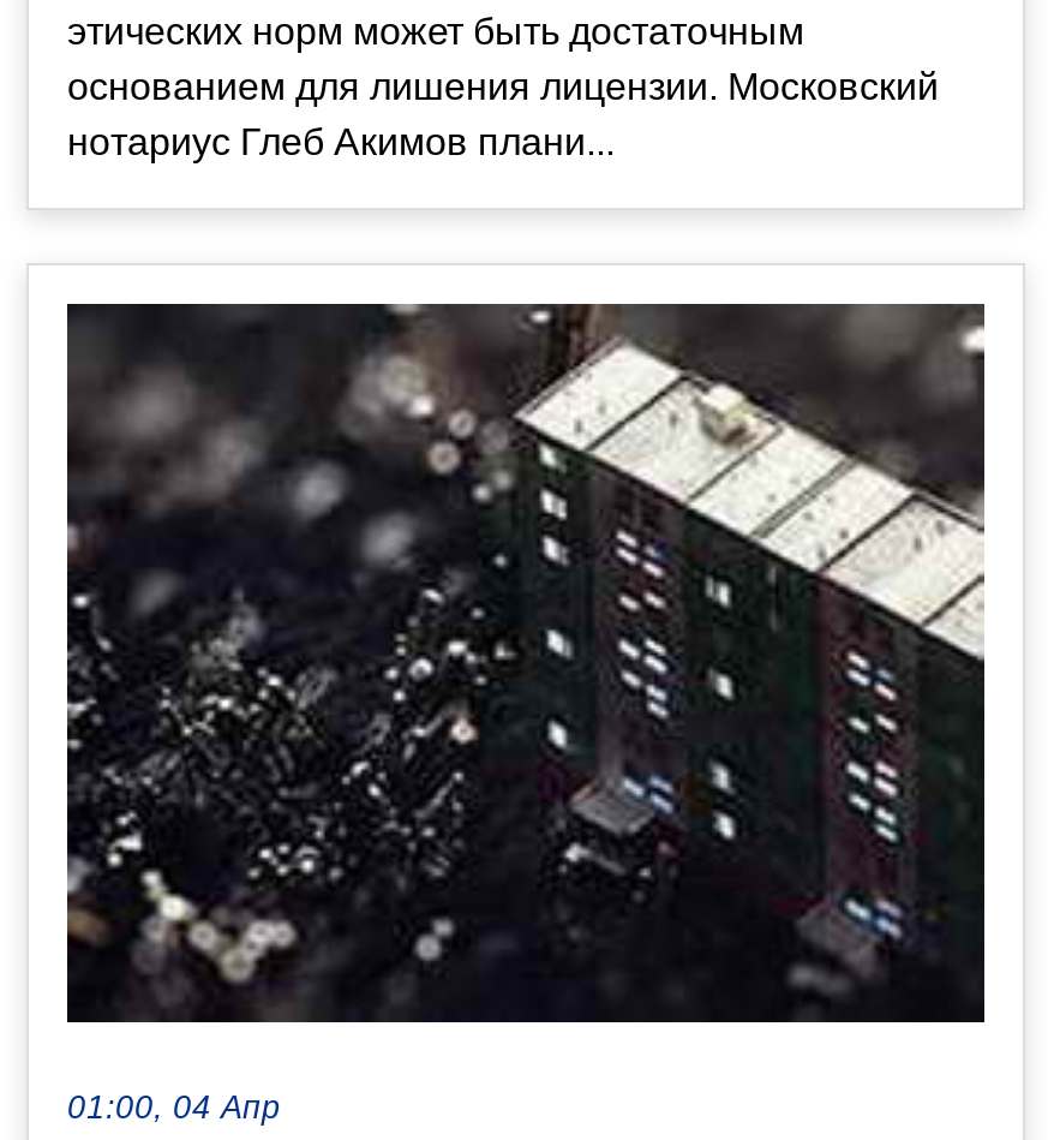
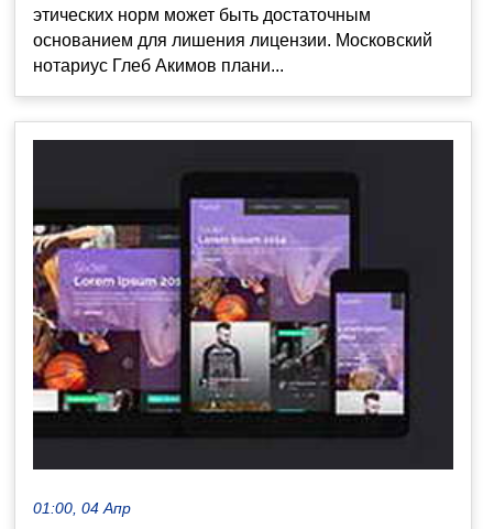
[65,303,984,1023] [image] -> [32,139,454,471] [image]

